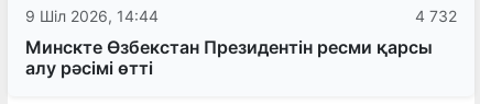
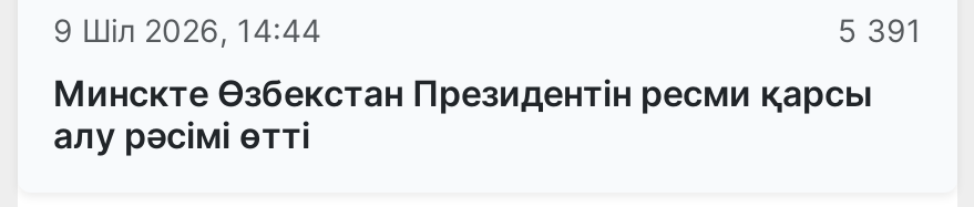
[411,6,457,25] 4 732 -> [829,11,922,48] 5 391

